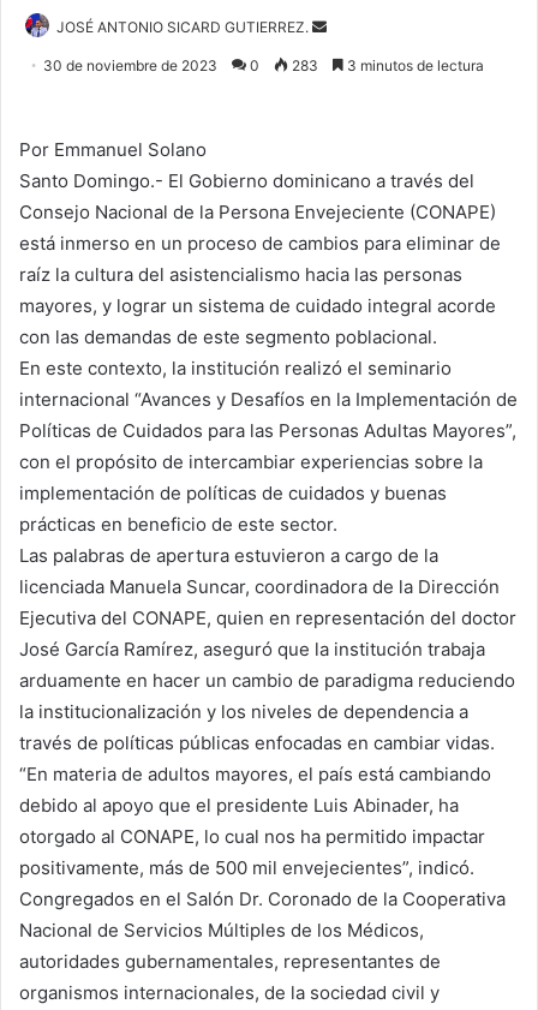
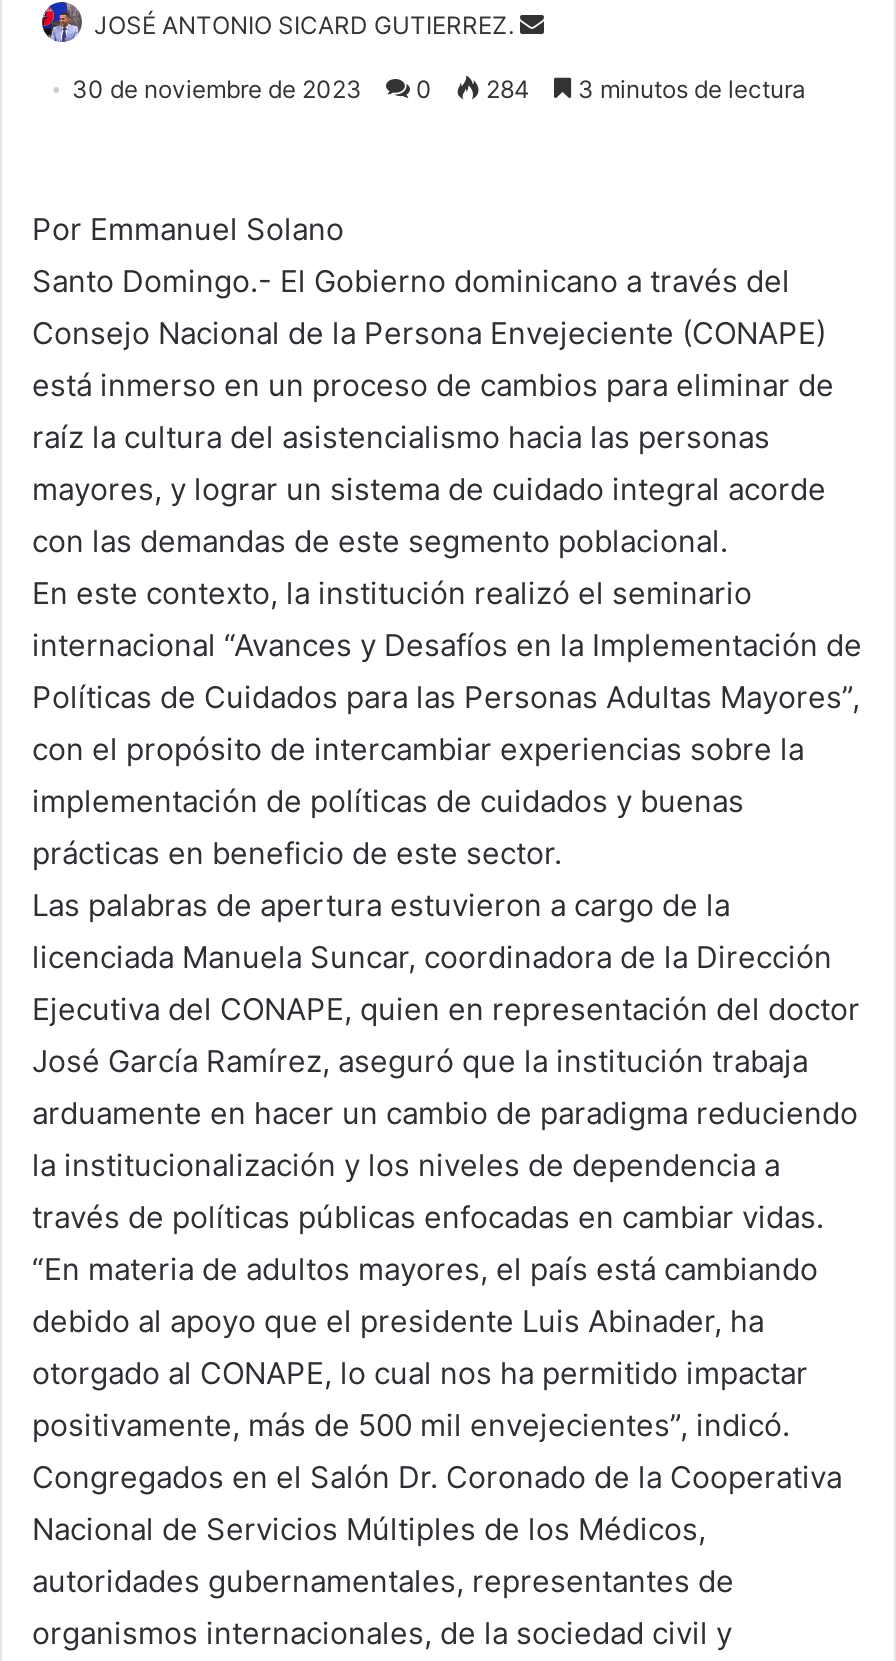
[43,56,484,74] 30 de noviembre de 2023 0 283 3 minutos de lectura -> [72,74,806,104] 30 de noviembre de 2023 0 284 3 minutos de lectura

